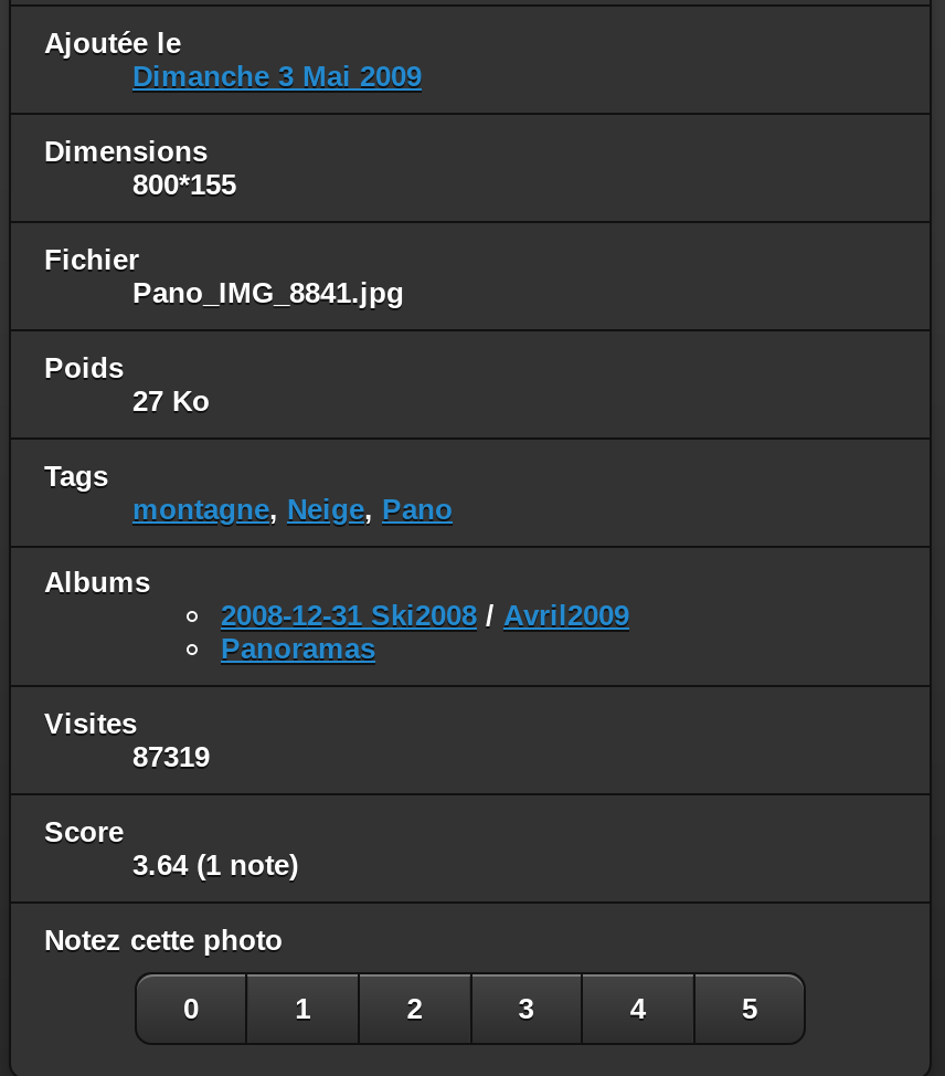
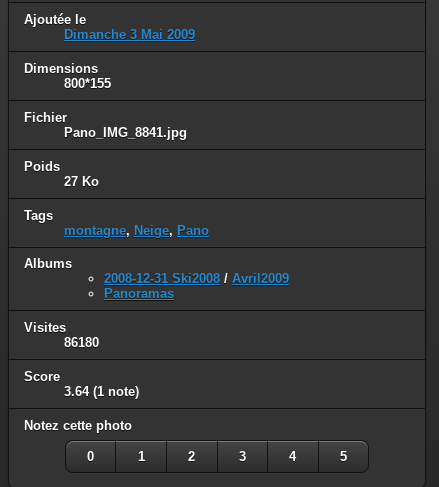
[132,741,210,774] 87319 -> [64,335,99,350] 86180

